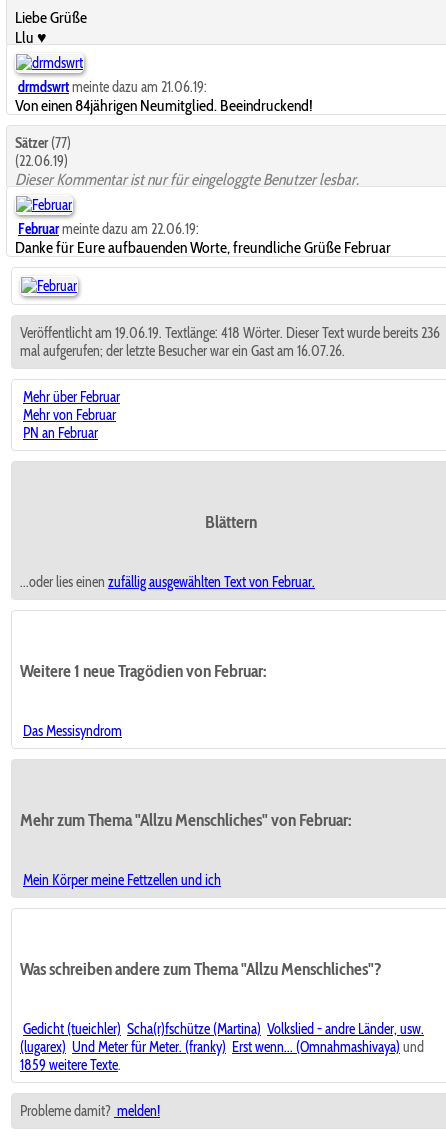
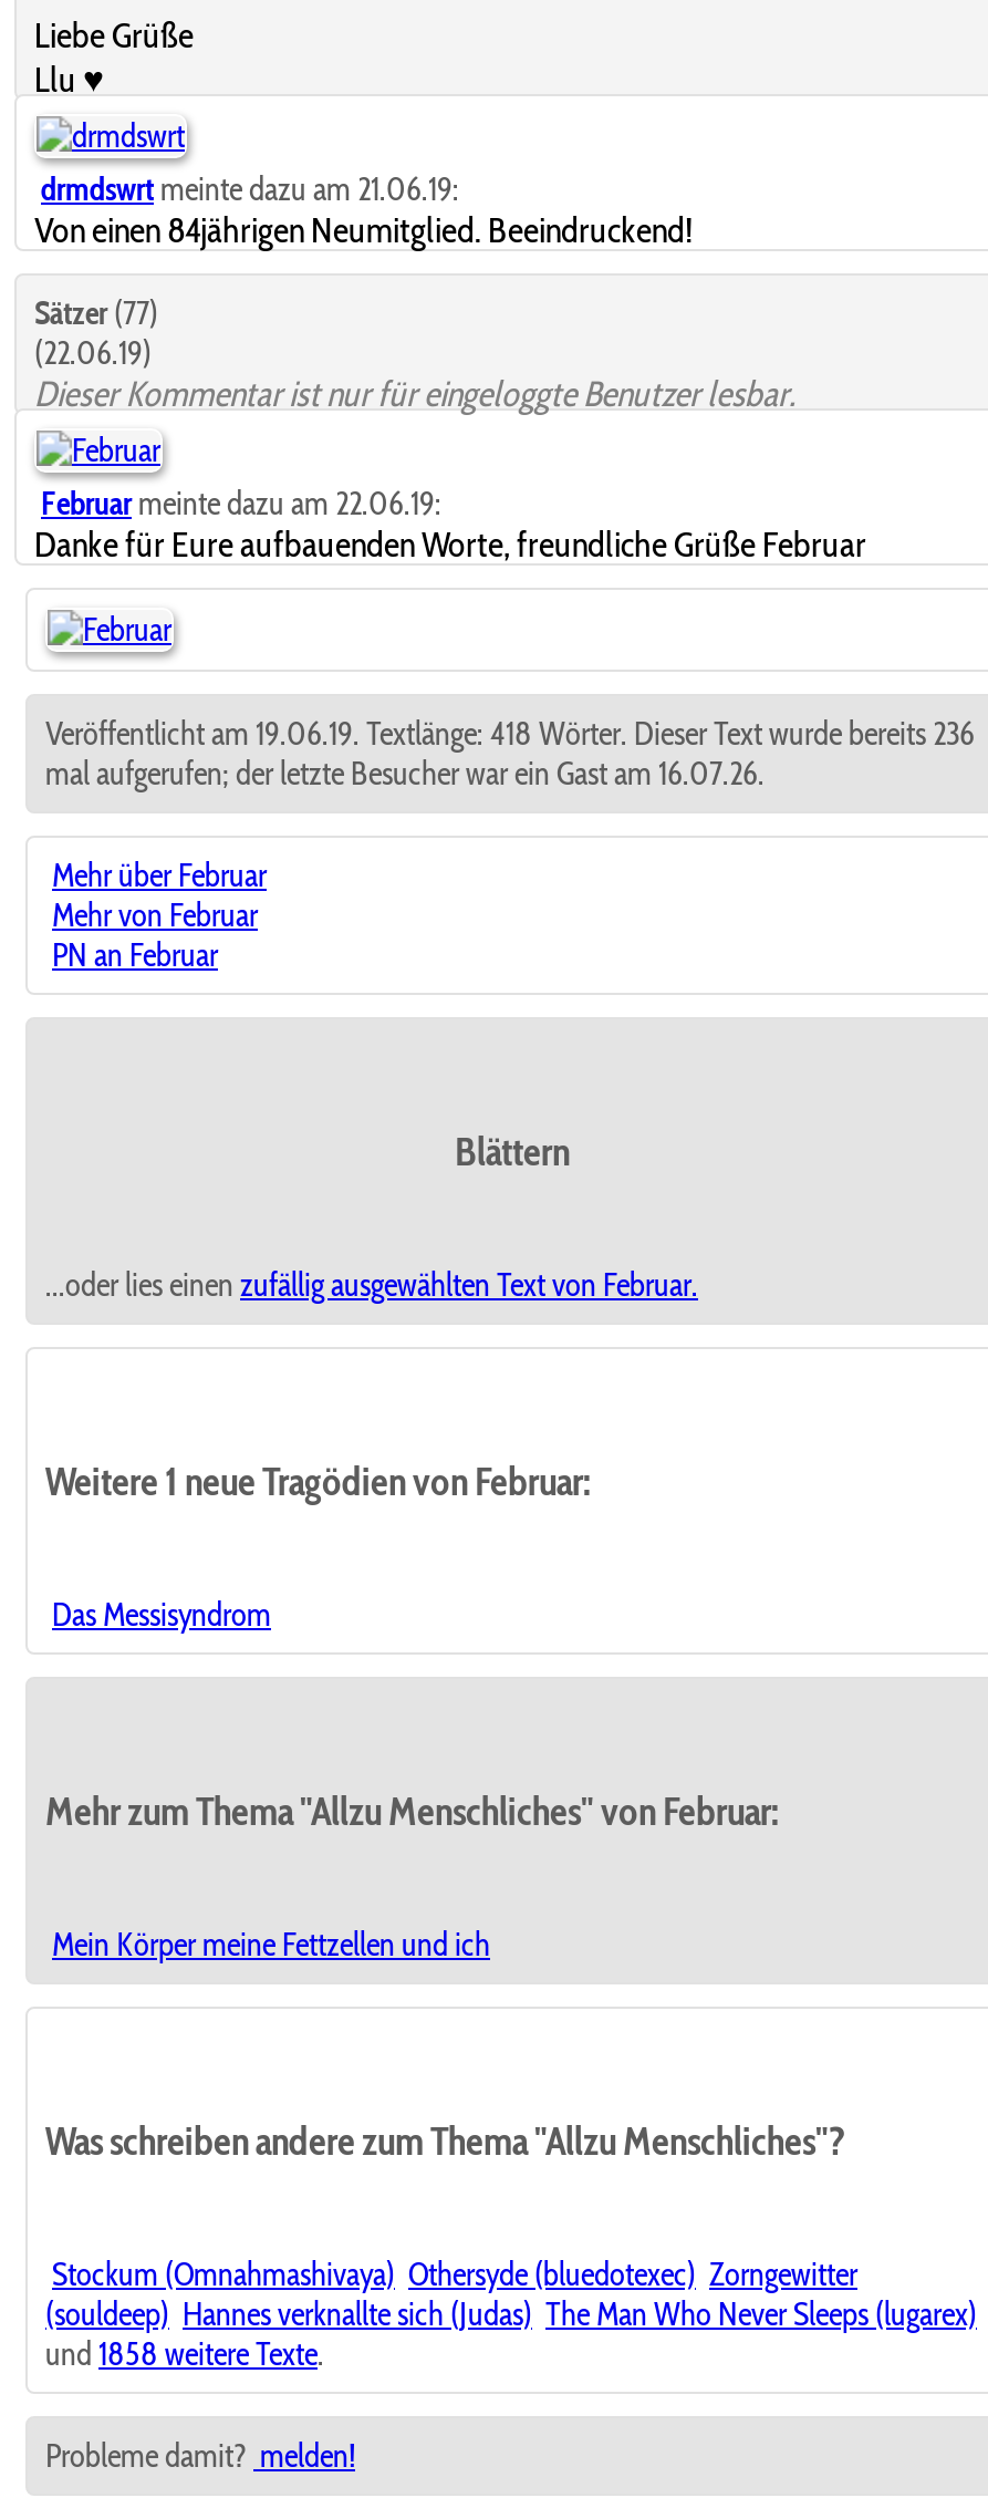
[20,1020,424,1074] Gedicht (tueichler) Scha(r)fschütze (Martina) Volkslied - andre Länder, usw. | (lugarex) Und Meter für Meter. (franky) Erst wenn... (Omnahmashivaya) und | 1859 weitere Texte. -> [45,2255,977,2375] Stockum (Omnahmashivaya) Othersyde (bluedotexec) Zorngewitter | (souldeep) Hannes verknallte sich (Judas) The Man Who Never Sleeps (lugarex) | und 1858 weitere Texte.

